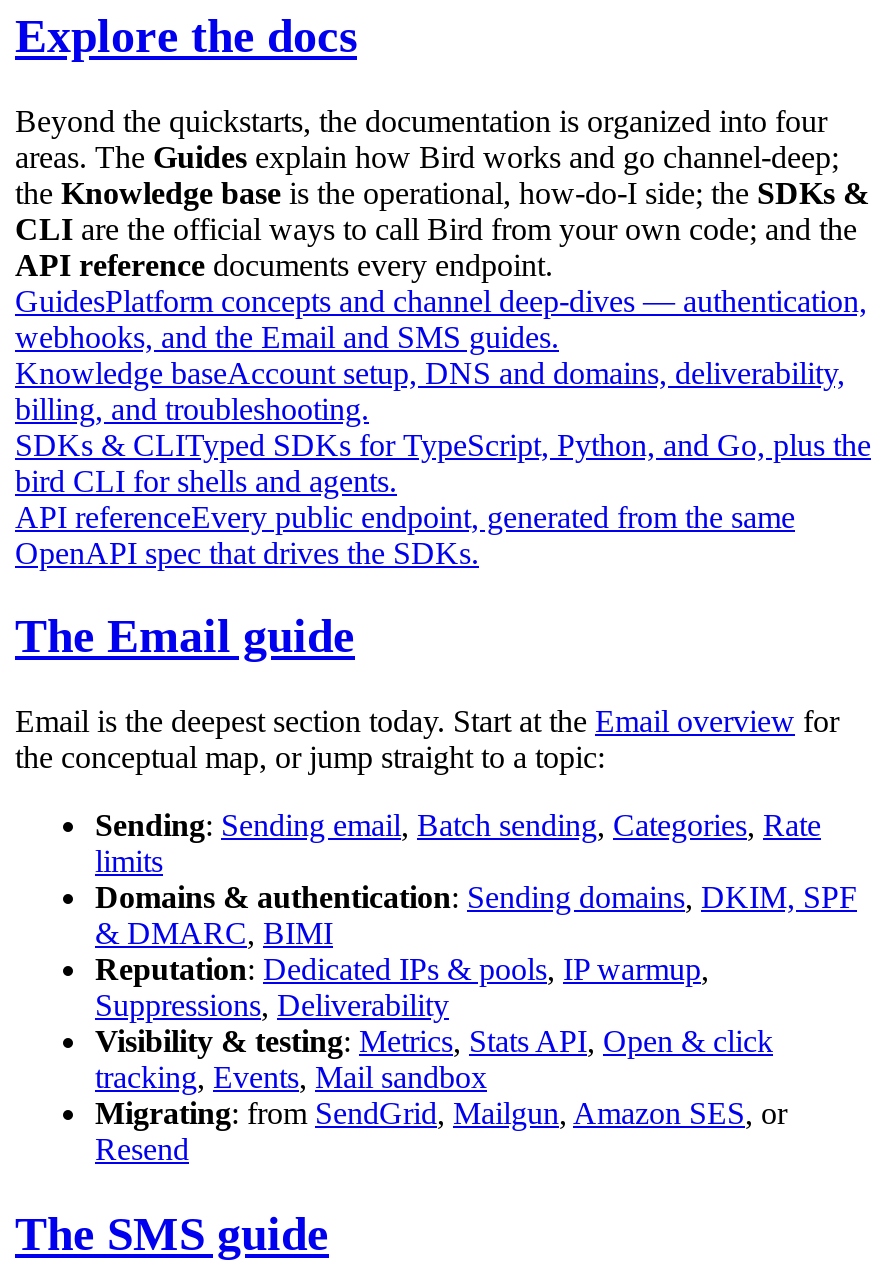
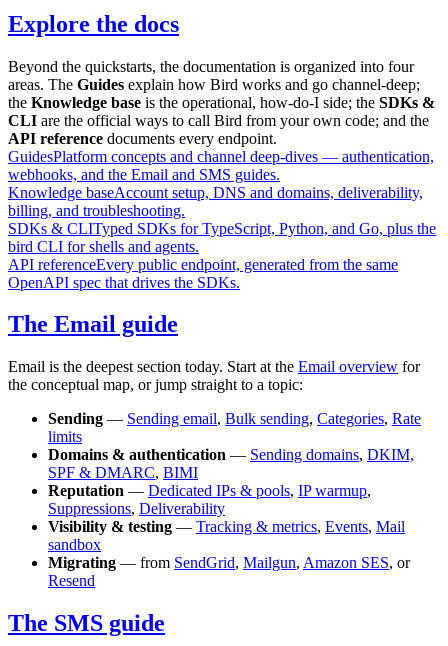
[95,809,821,843] Sending: Sending email, Batch sending, Categories, Rate -> [48,410,421,427] Sending — Sending email, Bulk sending, Categories, Rate
[95,881,857,987] Domains & authentication: Sending domains, DKIM, SPF | & DMARC, BIMI | Reputation: Dedicated IPs & pools, IP warmup, -> [48,446,414,499] Domains & authentication — Sending domains, DKIM, | SPF & DMARC, BIMI | Reputation — Dedicated IPs & pools, IP warmup,
[95,1025,787,1131] Visibility & testing: Metrics, Stats API, Open & click | tracking, Events, Mail sandbox | Migrating: from SendGrid, Mailgun, Amazon SES, or -> [48,518,410,571] Visibility & testing — Tracking & metrics, Events, Mail | sandbox | Migrating — from SendGrid, Mailgun, Amazon SES, or

